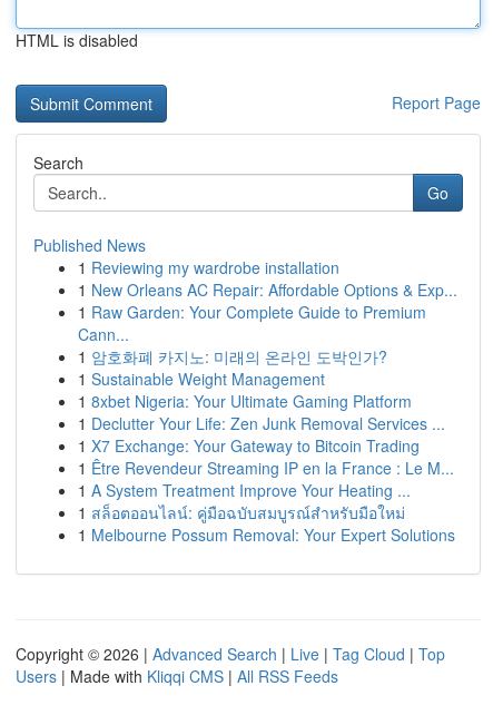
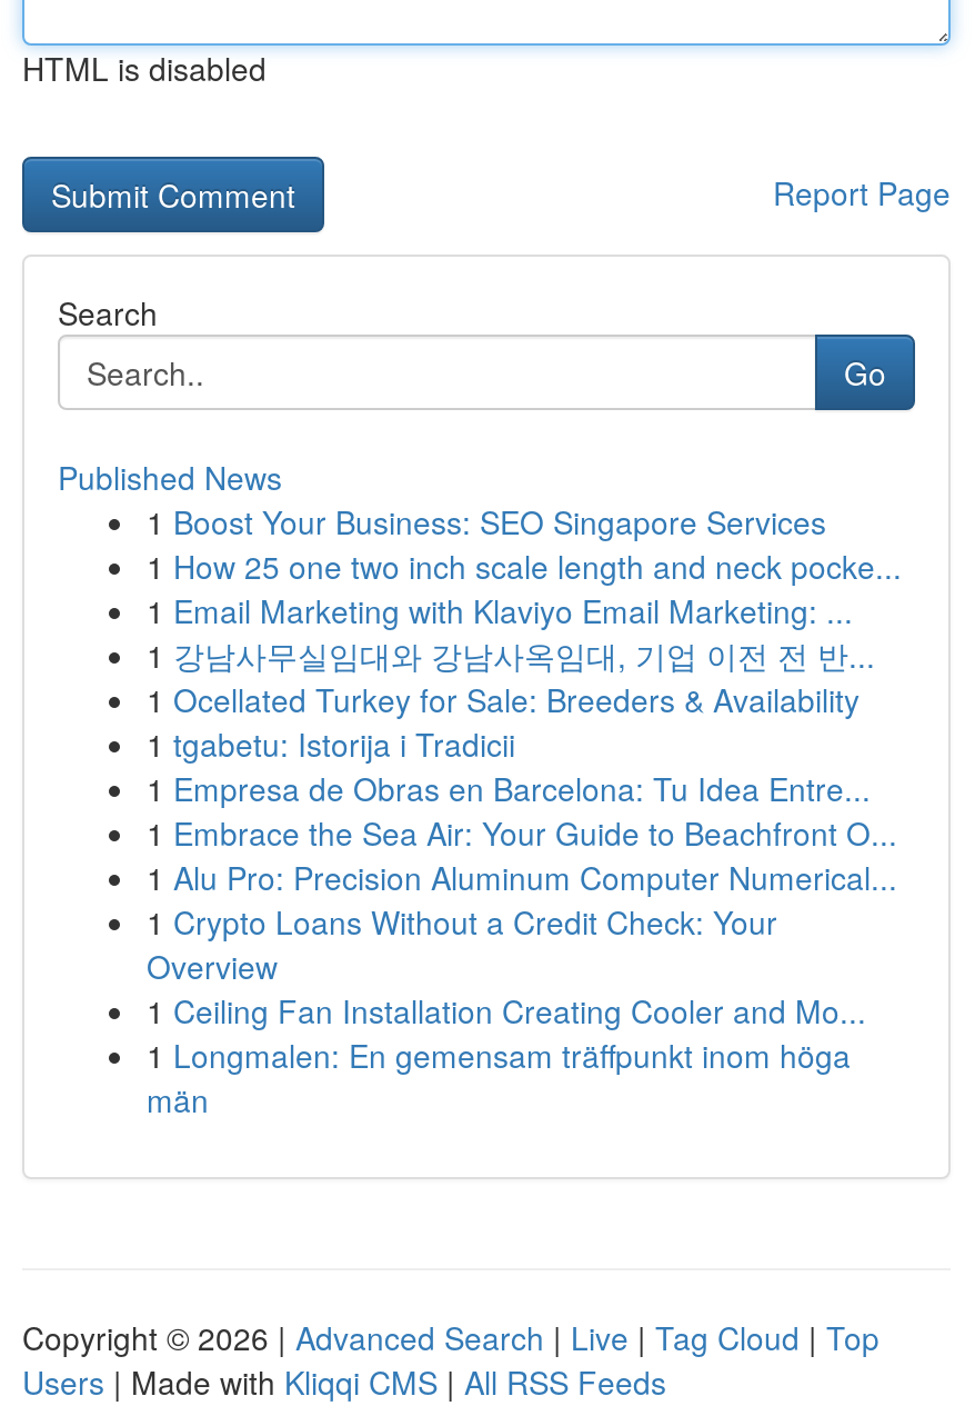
[78,256,457,546] 1 Reviewing my wardrobe installation | 1 New Orleans AC Repair: Affordable Options & Exp... | 1 Raw Garden: Your Complete Guide to Premium | Cann... | 1 암호화폐 카지노: 미래의 온라인 도박인가? | 1 Sustainable Weight Management | 1 8xbet Nigeria: Your Ultimate Gaming Platform | 1 Declutter Your Life: Zen Junk Removal Services ... | 1 X7 Exchange: Your Gateway to Bitcoin Trading | 1 Être Revendeur Streaming IP en la France : Le M... | 1 A System Treatment Improve Your Heating ... | 1 สล็อตออนไลน์: คู่มือฉบับสมบูรณ์สำหรับมือใหม่ | 1 Melbourne Possum Removal: Your Expert Solutions -> [147,499,902,1121] 1 Boost Your Business: SEO Singapore Services | 1 How 25 one two inch scale length and neck pocke... | 1 Email Marketing with Klaviyo Email Marketing: ... | 1 강남사무실임대와 강남사옥임대, 기업 이전 전 반... | 1 Ocellated Turkey for Sale: Breeders & Availability | 1 tgabetu: Istorija i Tradicii | 1 Empresa de Obras en Barcelona: Tu Idea Entre... | 1 Embrace the Sea Air: Your Guide to Beachfront O... | 1 Alu Pro: Precision Aluminum Computer Numerical... | 1 Crypto Loans Without a Credit Check: Your | Overview | 1 Ceiling Fan Installation Creating Cooler and Mo... | 1 Longmalen: En gemensam träffpunkt inom höga | män

